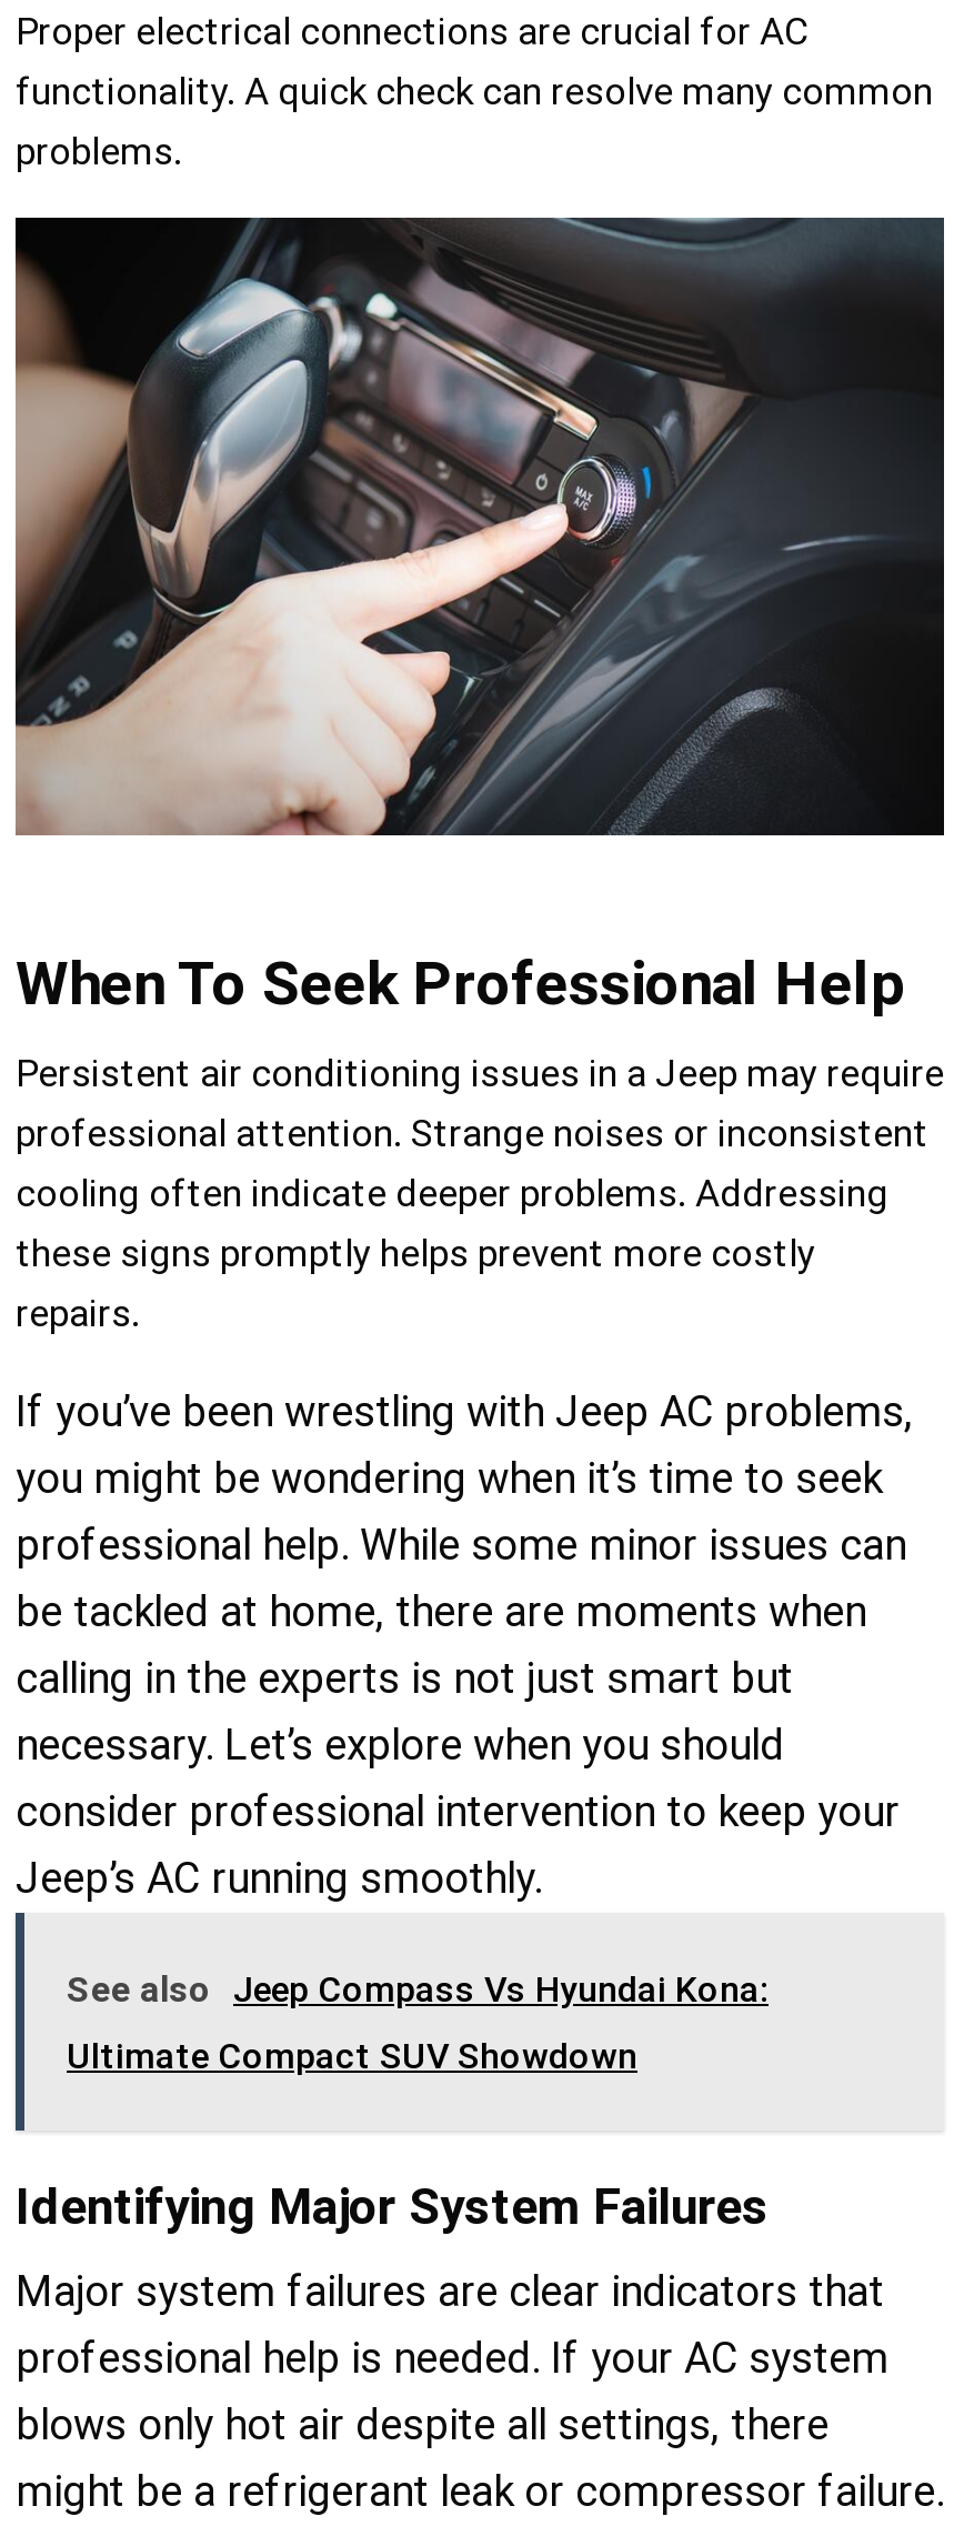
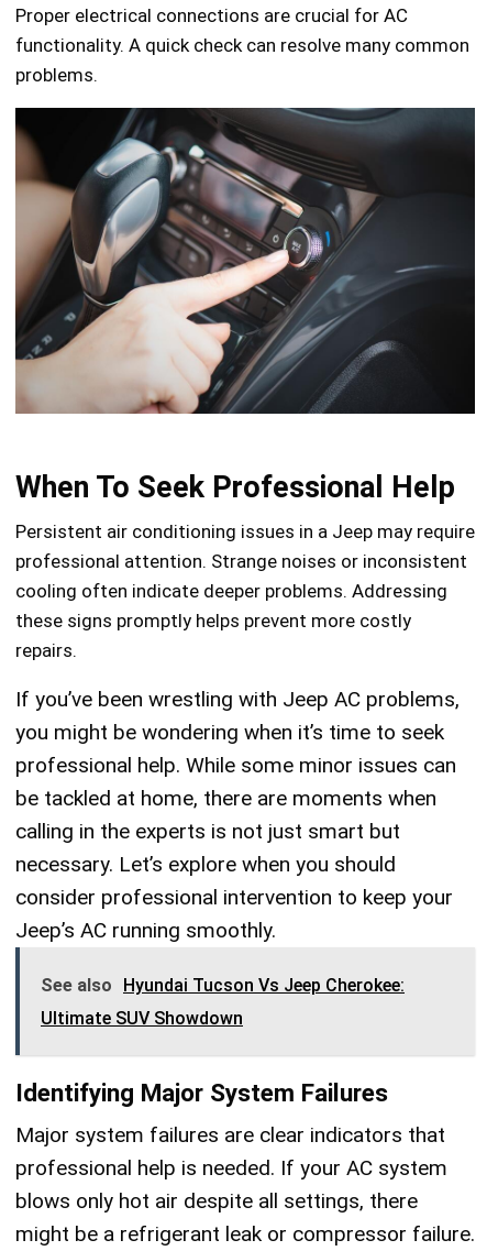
[67,1969,769,2011] See also Jeep Compass Vs Hyundai Kona: -> [41,975,405,996] See also Hyundai Tucson Vs Jeep Cherokee:
[67,2035,637,2078] Ultimate Compact SUV Showdown -> [41,1008,243,1029] Ultimate SUV Showdown

